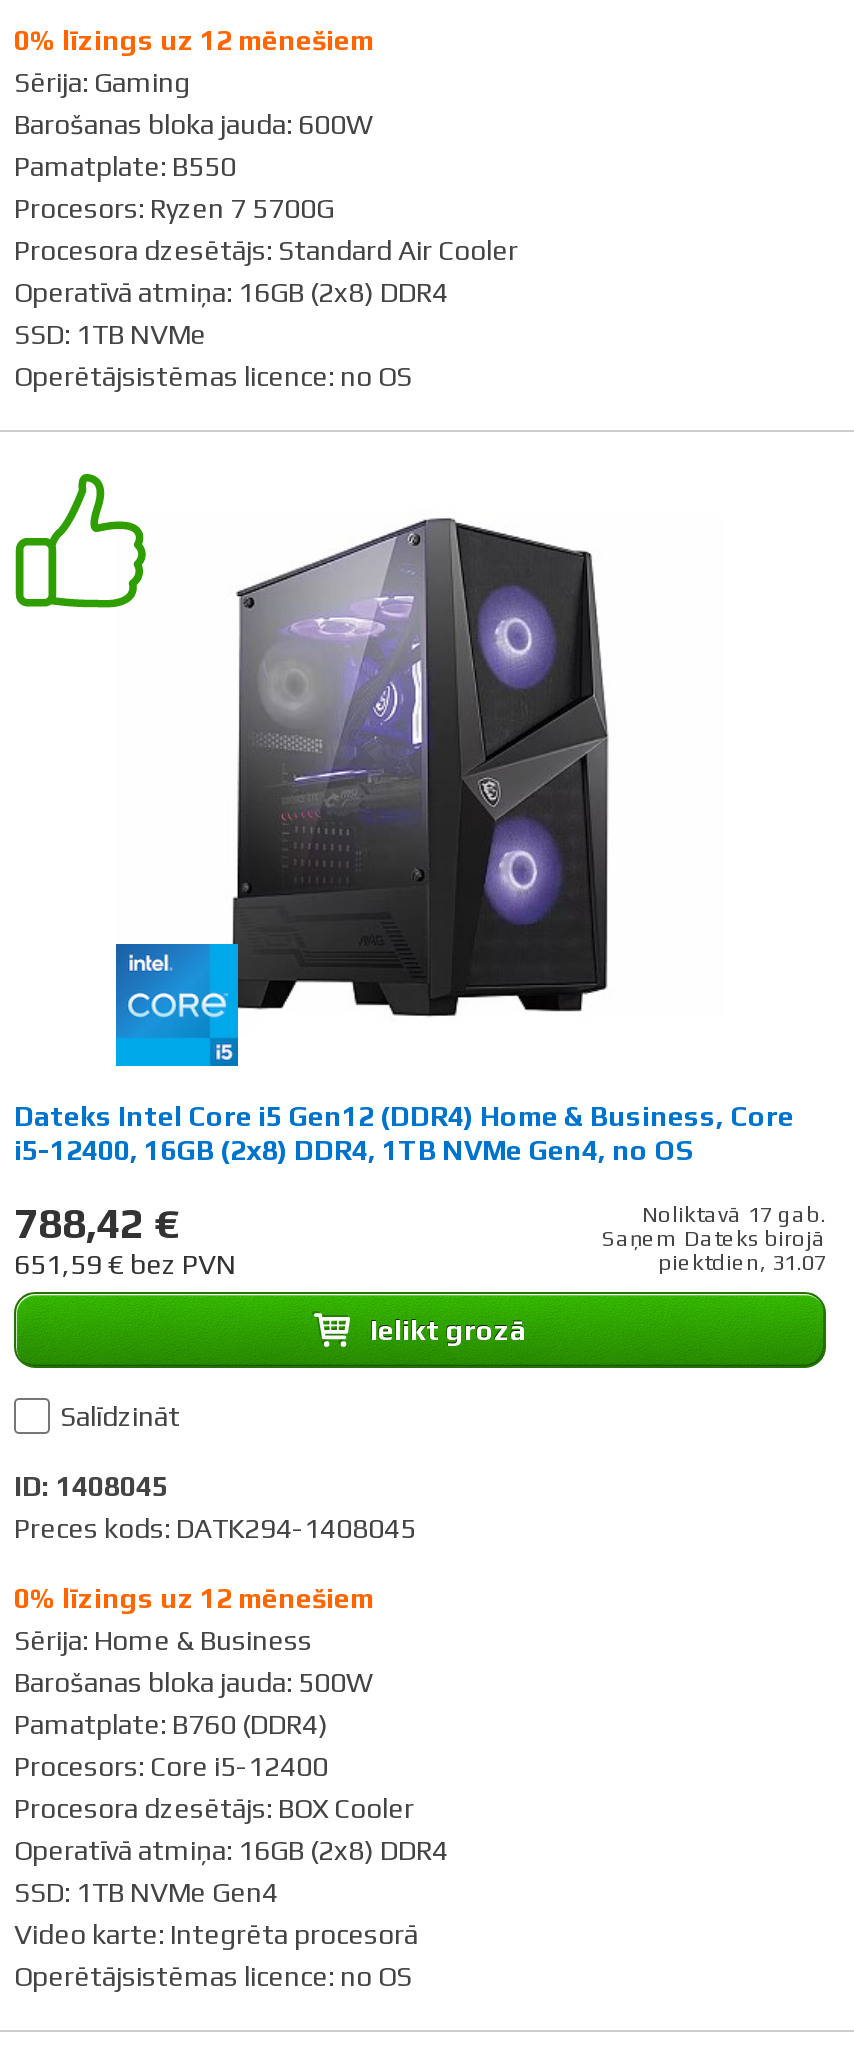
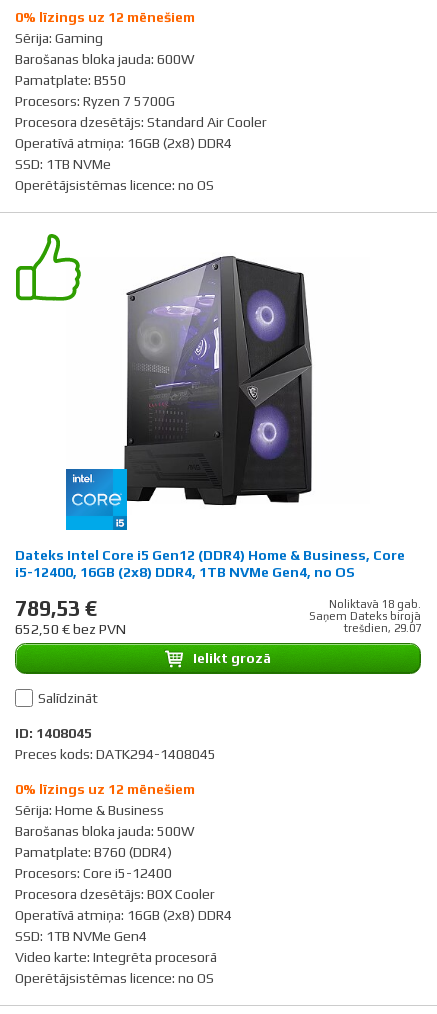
[14,1197,178,1247] 788,42 € -> [15,596,97,621] 789,53 €
[642,1201,826,1225] Noliktavā 17 gab. -> [329,598,421,610] Noliktavā 18 gab.
[14,1247,236,1279] 651,59 € bez PVN -> [15,621,126,637] 652,50 € bez PVN
[658,1249,826,1273] piektdien, 31.07 -> [344,622,421,634] trešdien, 29.07

